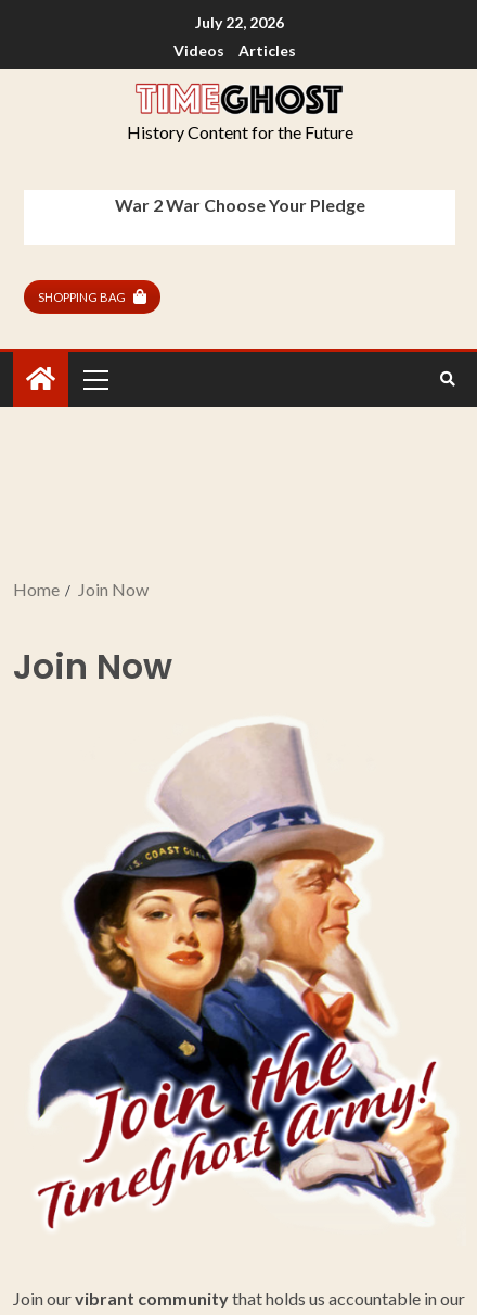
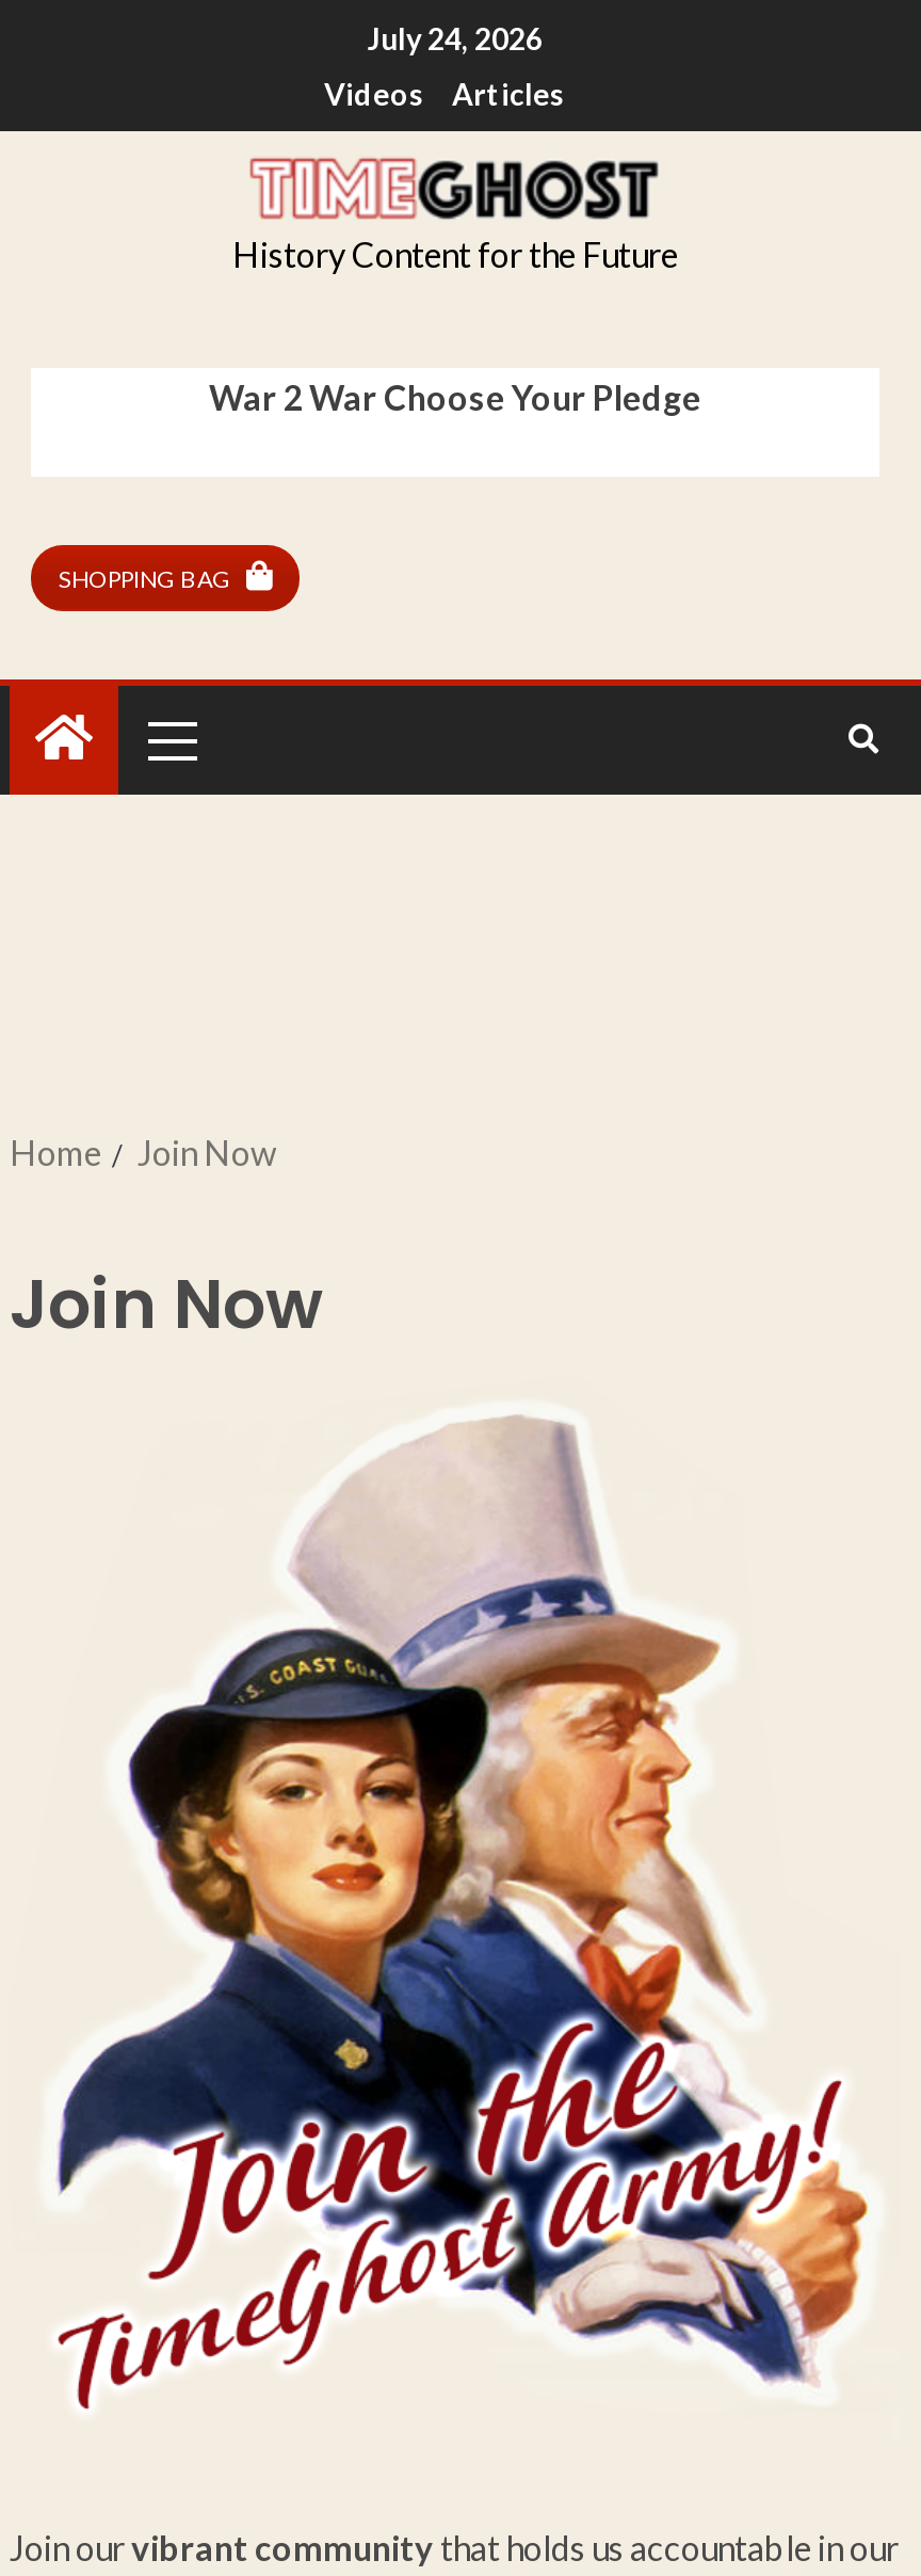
[195,13,284,32] July 22, 2026 -> [368,21,543,57] July 24, 2026

